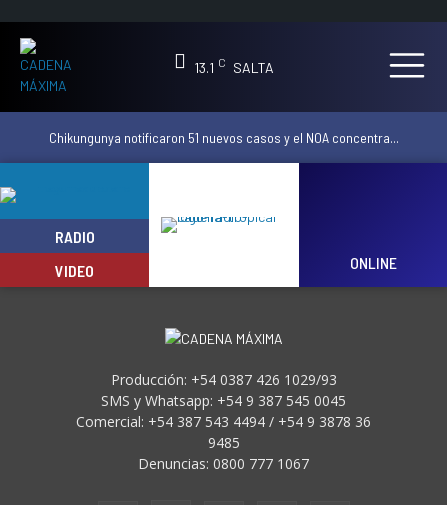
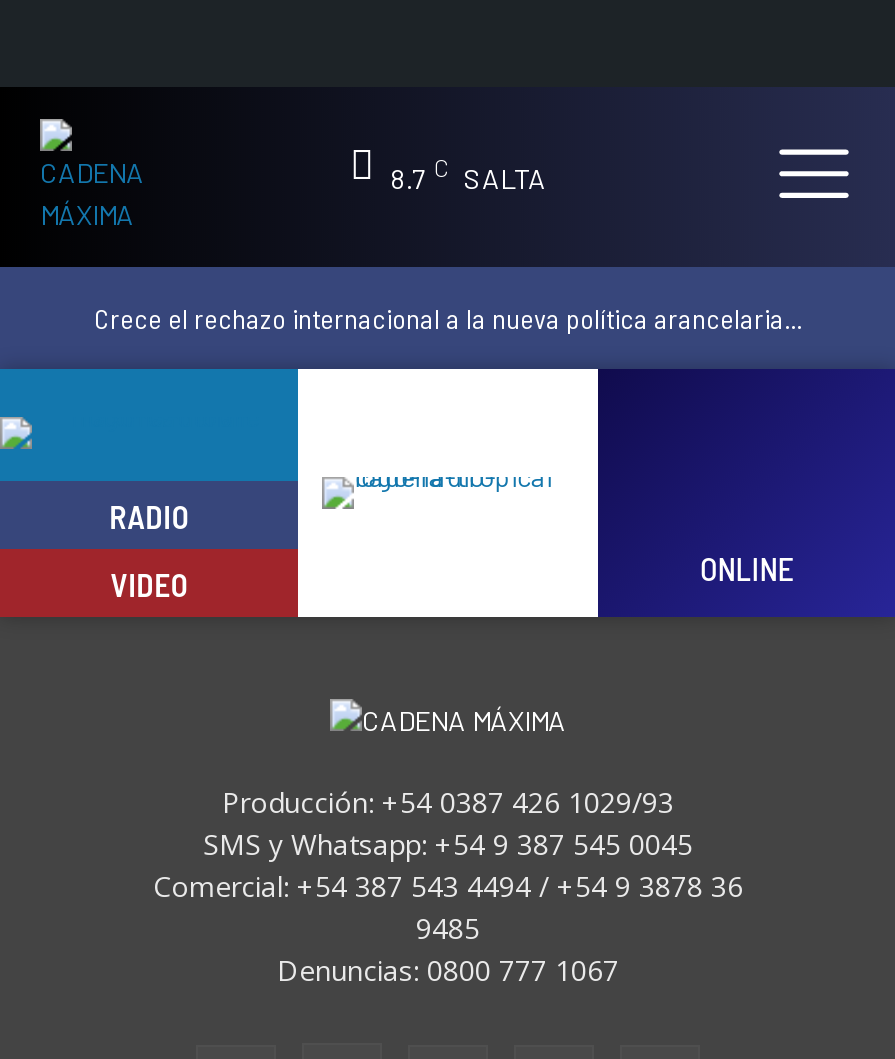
[194,54,274,75] 13.1 C SALTA -> [390,152,546,194] 8.7 C SALTA
[49,129,399,146] Chikungunya notificaron 51 nuevos casos y el NOA concentra... -> [94,301,802,335] Crece el rechazo internacional a la nueva política arancelaria...

